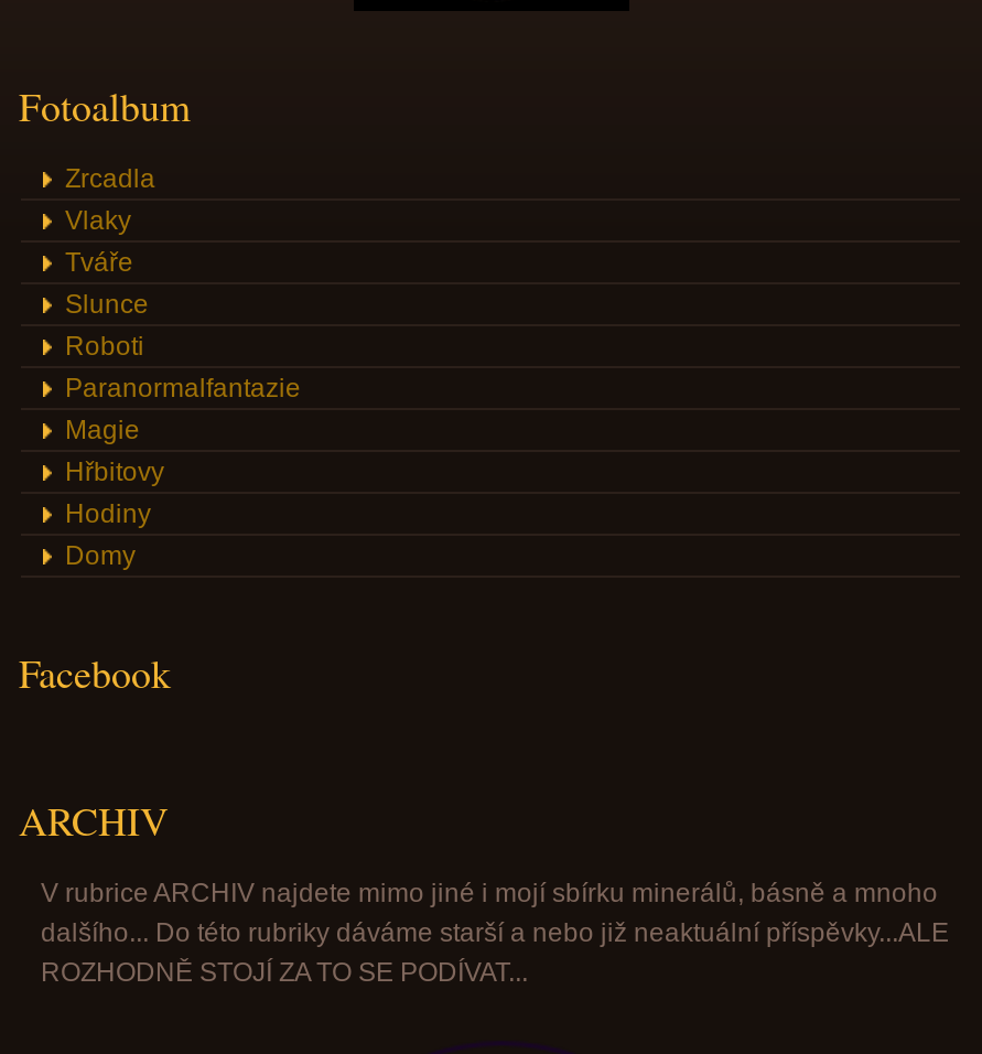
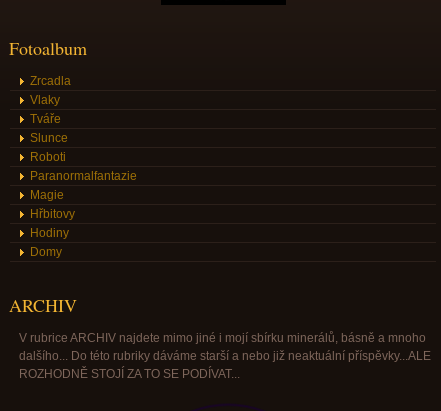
[19,646,171,699] Facebook -> none

